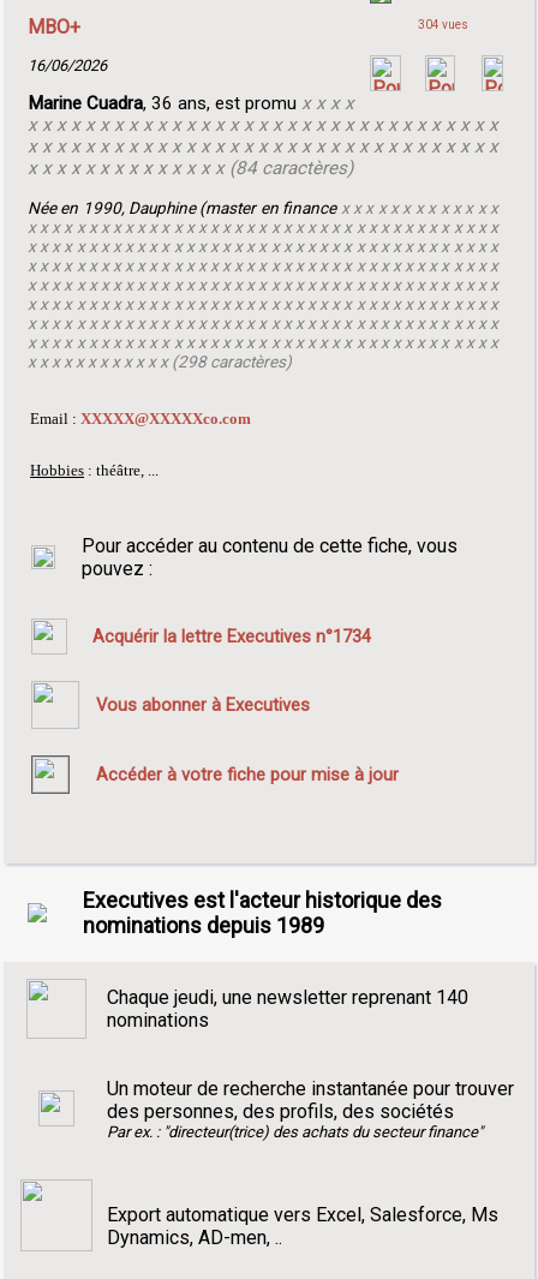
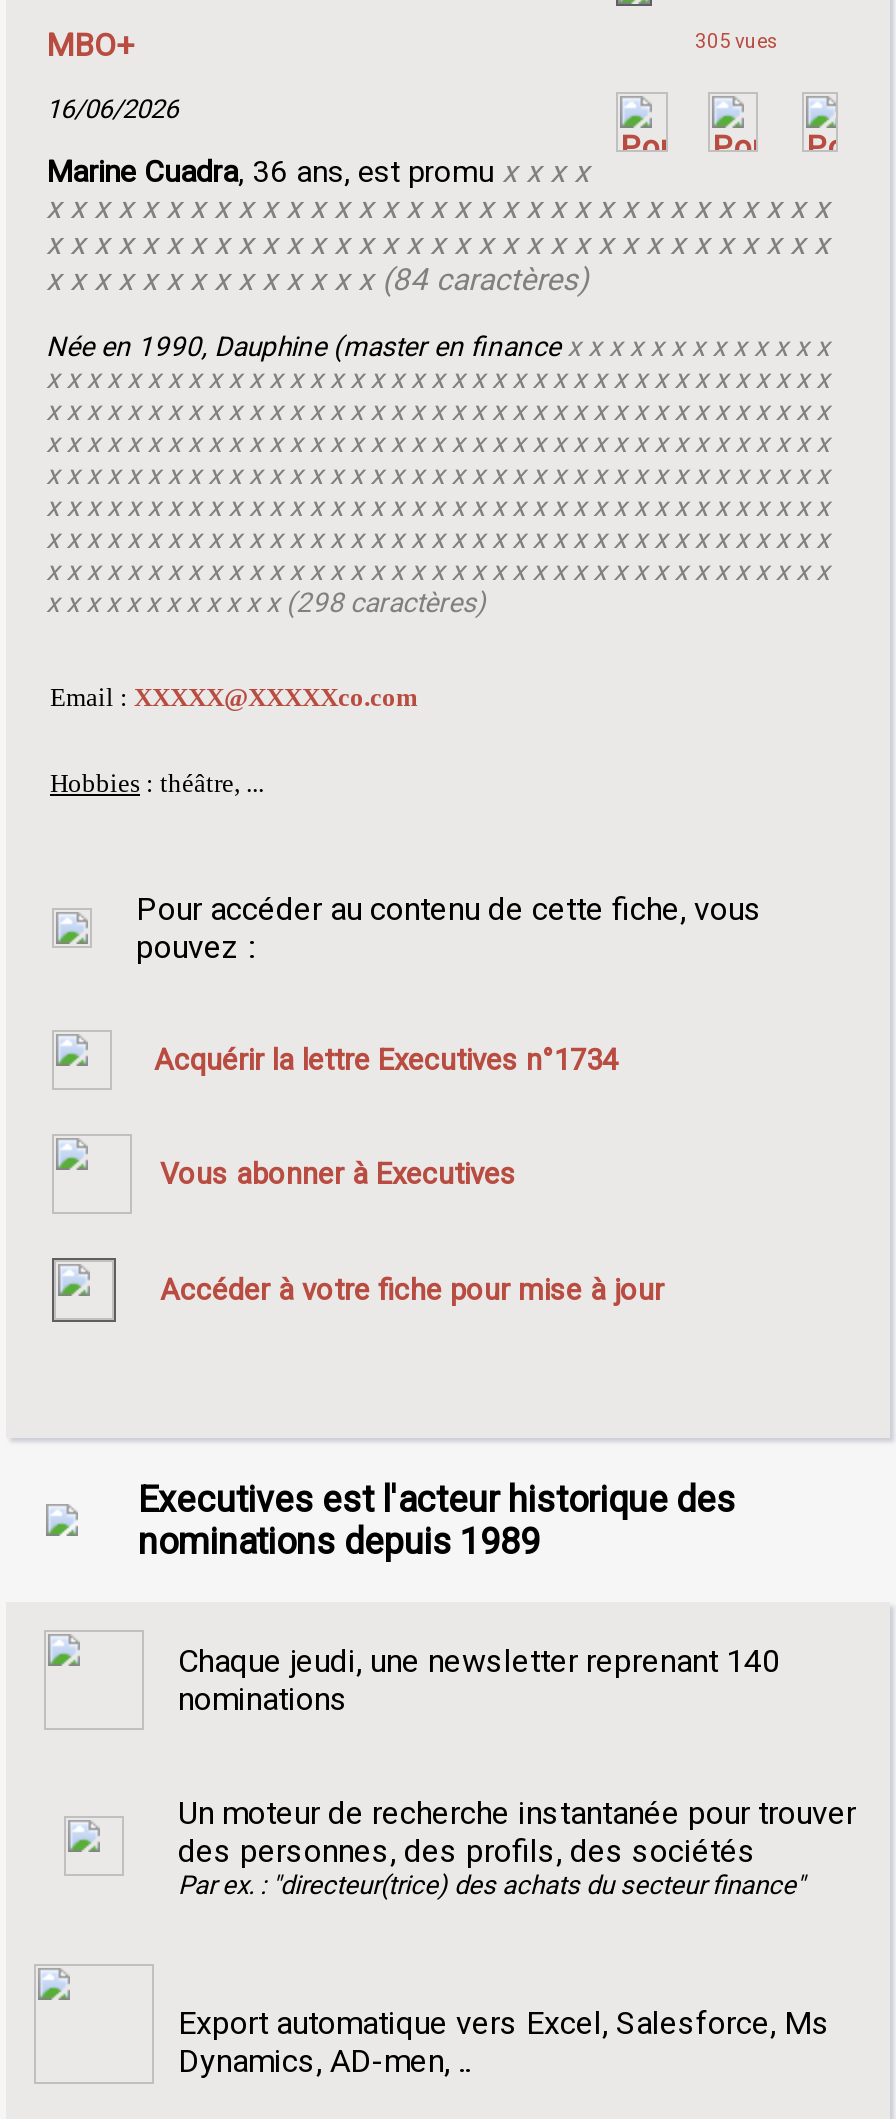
[417,18,468,31] 304 vues -> [695,30,779,52] 305 vues

